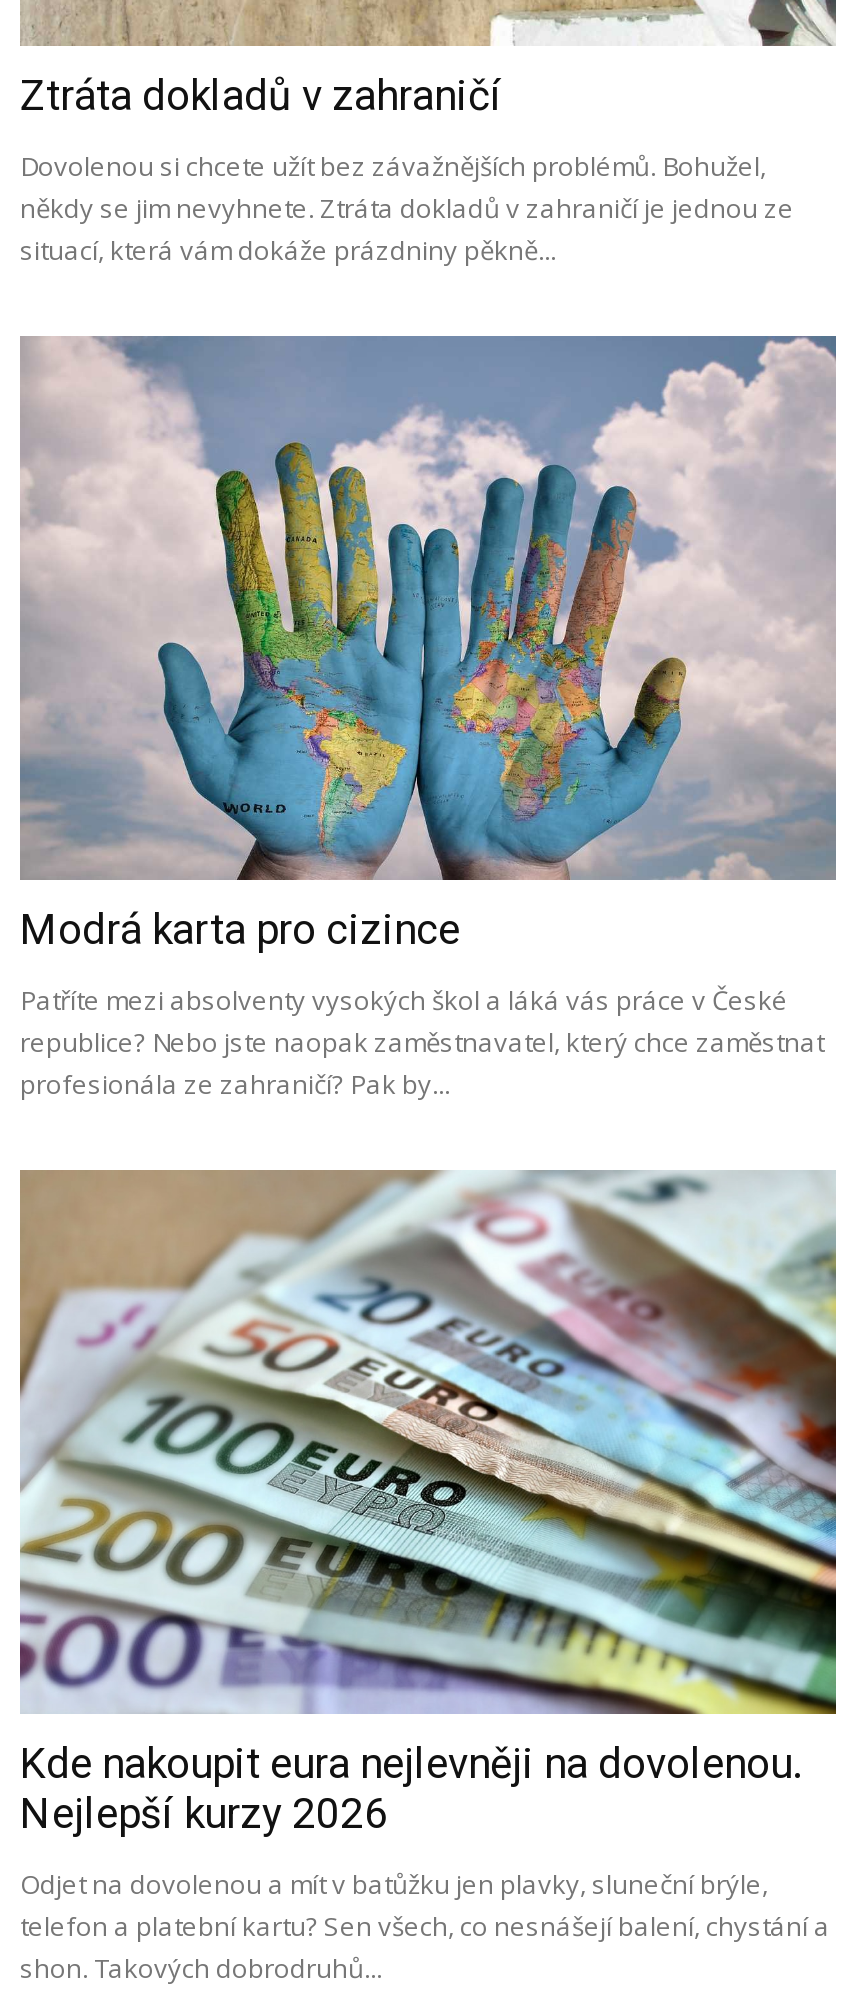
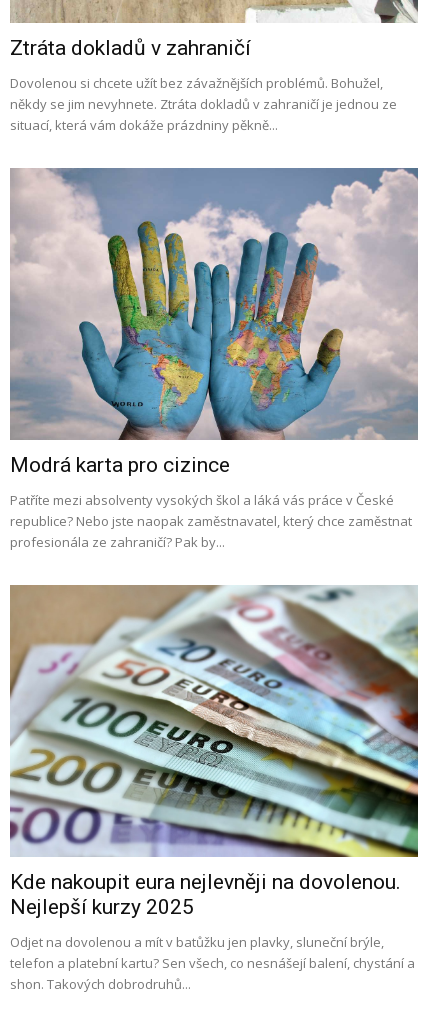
[20,1789,388,1837] Nejlepší kurzy 2026 -> [10,895,194,919] Nejlepší kurzy 2025

